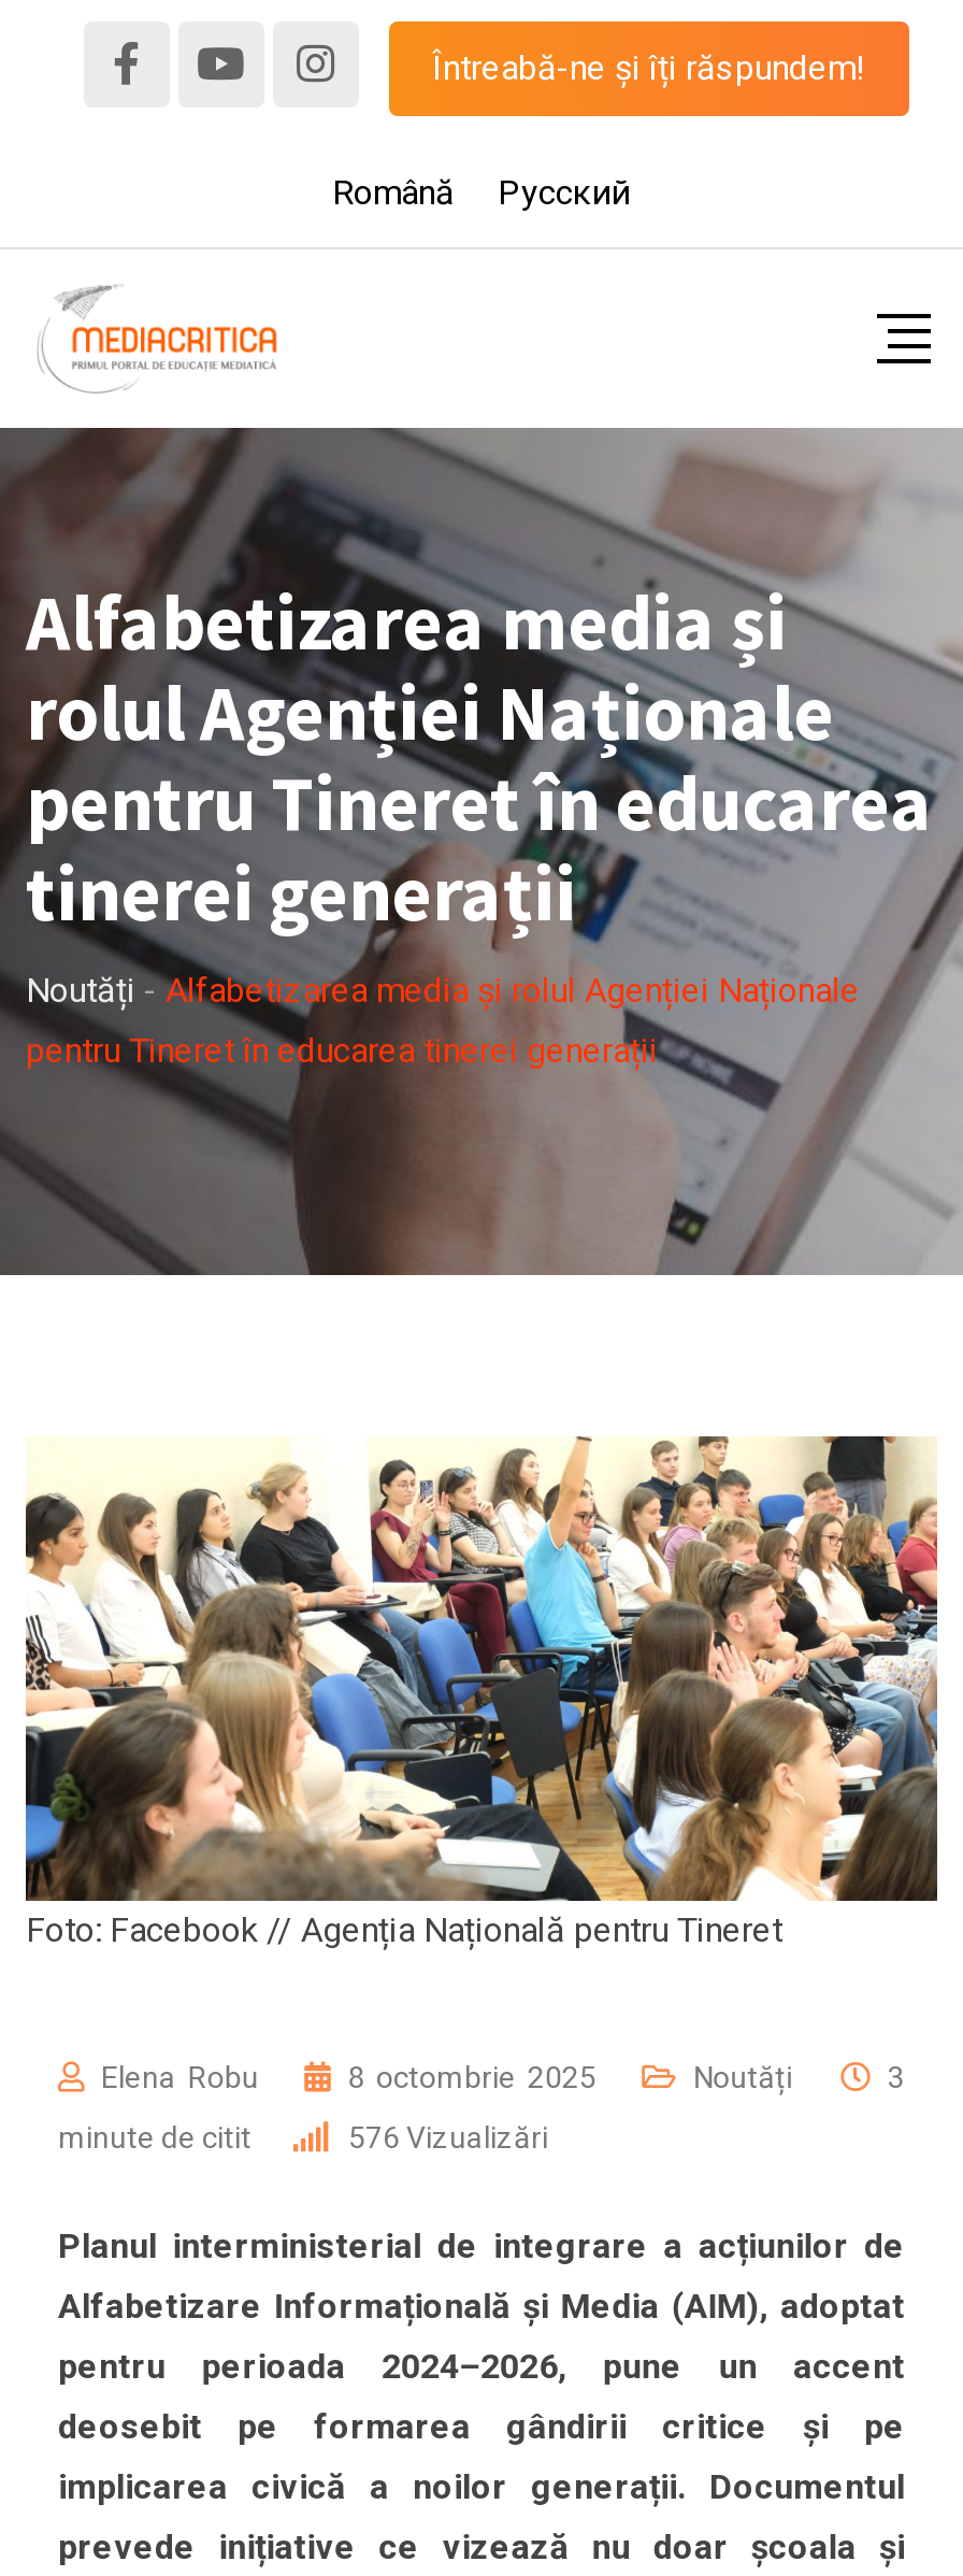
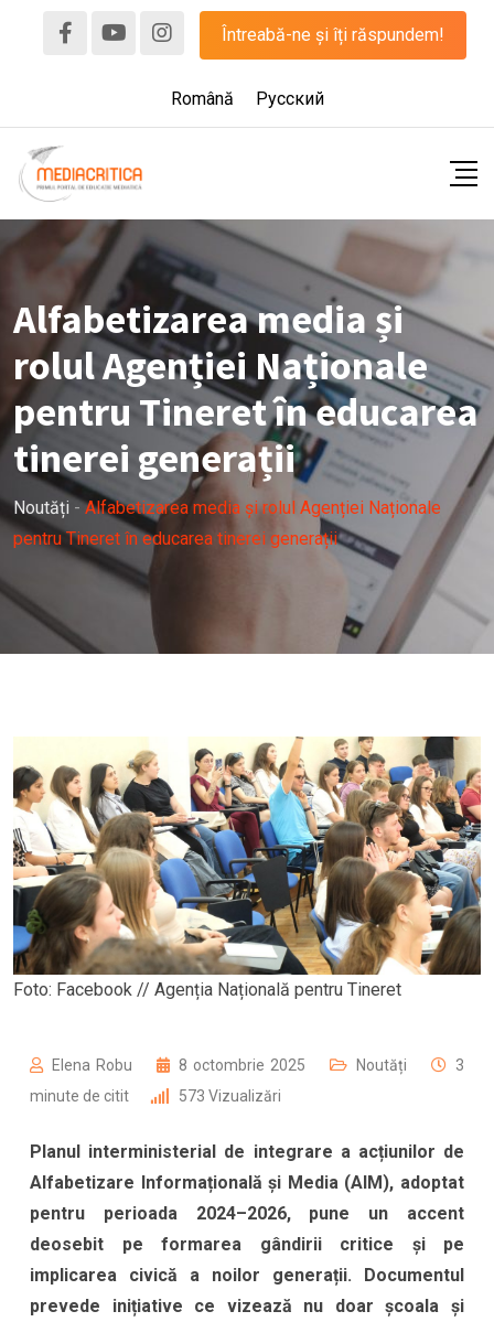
[348,2120,548,2154] 576 Vizualizări -> [179,1087,281,1105] 573 Vizualizări

